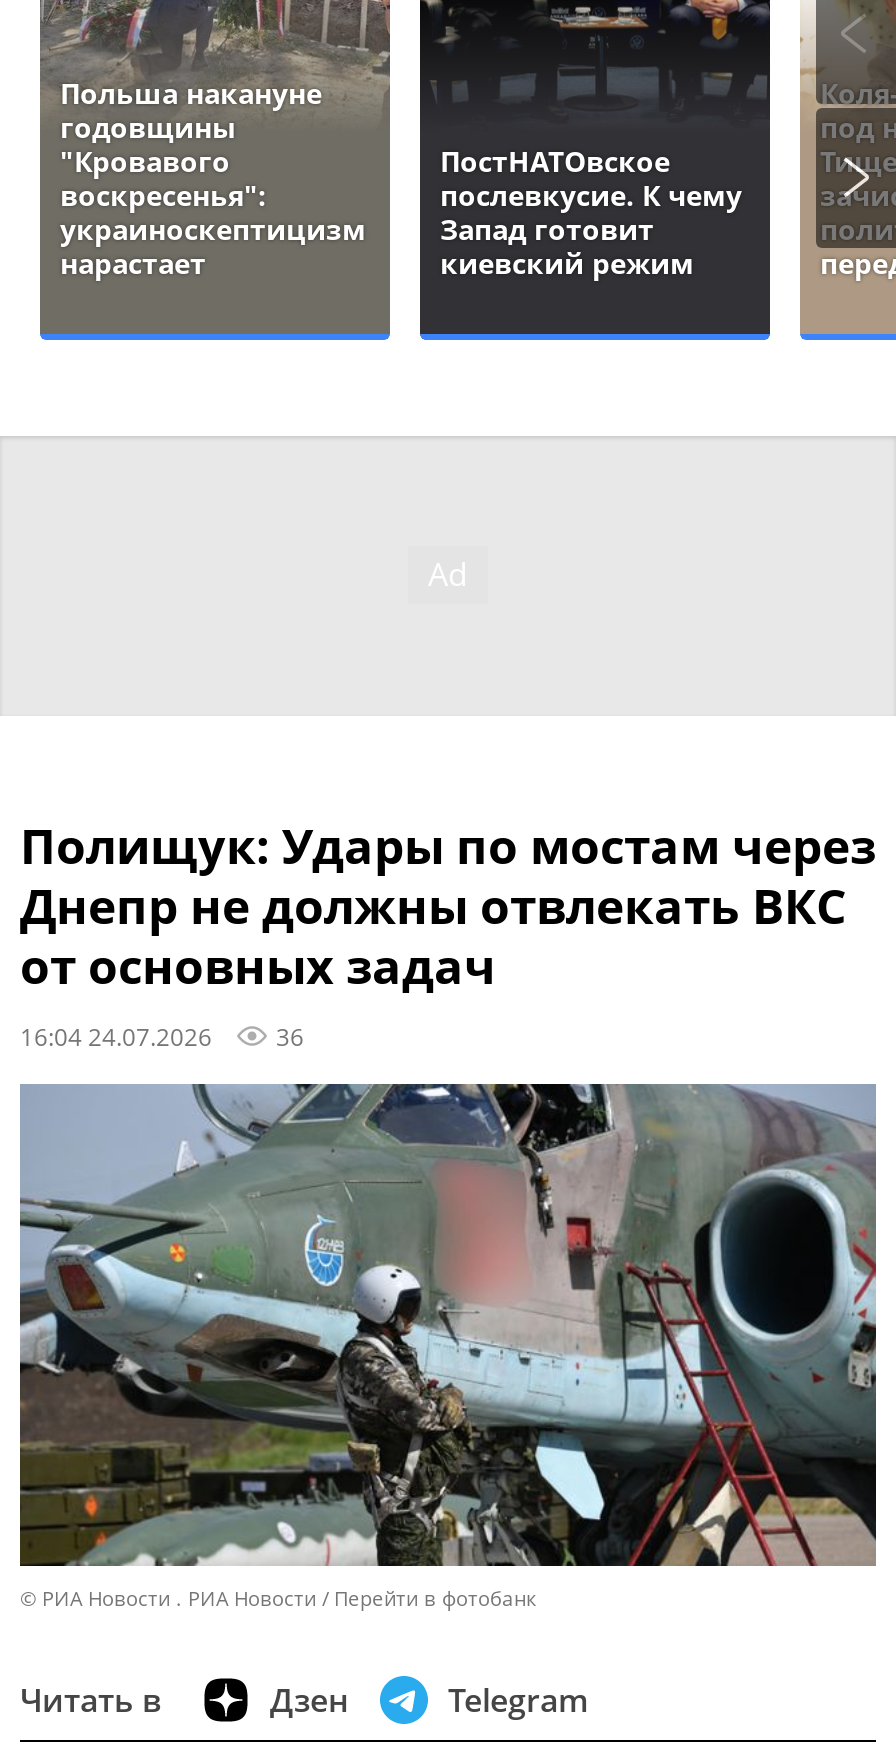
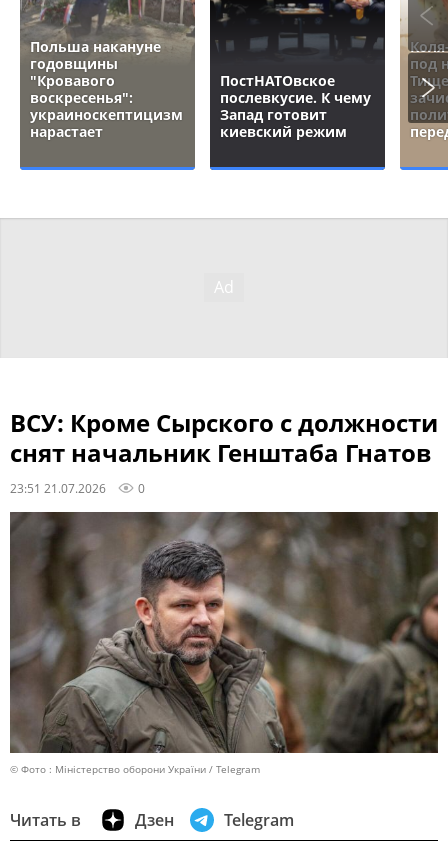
[20,812,876,1052] Полищук: Удары по мостам через | Днепр не должны отвлекать ВКС | от основных задач | 16:04 24.07.2026 | 36 -> [10,406,438,496] ВСУ: Кроме Сырского с должности | снят начальник Генштаба Гнатов | 23:51 21.07.2026 | 0
[20,1084,876,1611] [image] | © РИА Новости . РИА Новости | Перейти в фотобанк -> [10,511,438,776] [image] | © Фото : Міністерство оборони України / Telegram

